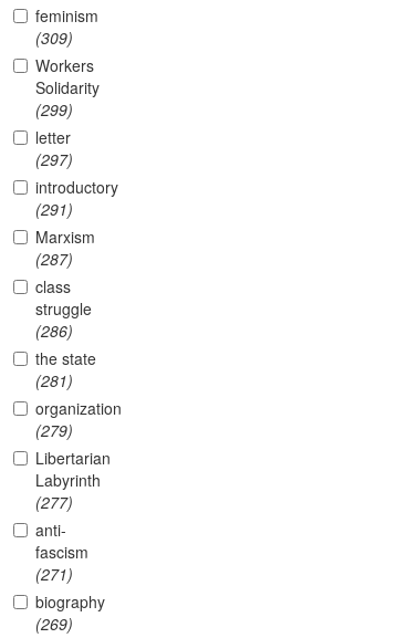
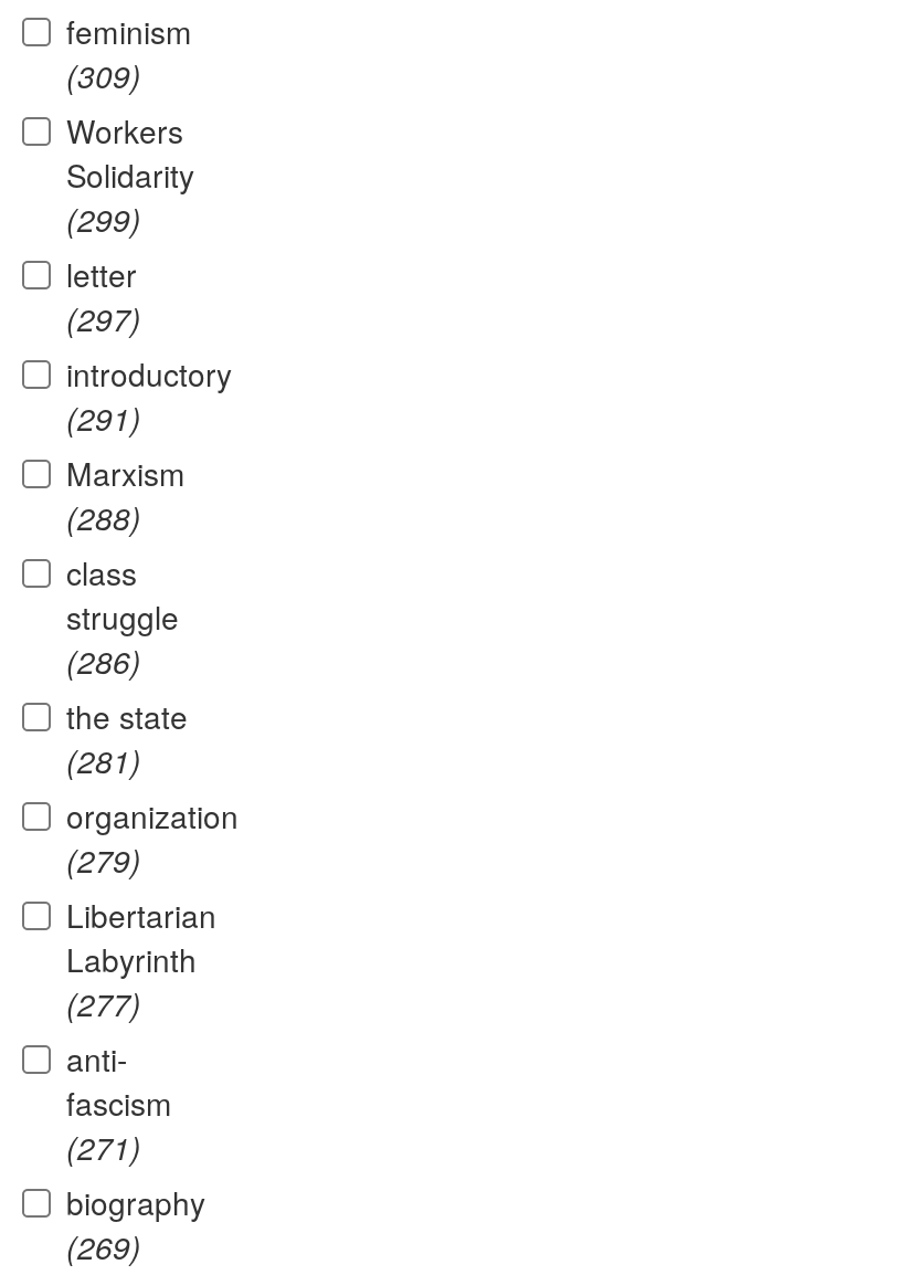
[35,248,73,270] (287) -> [66,495,141,539] (288)

